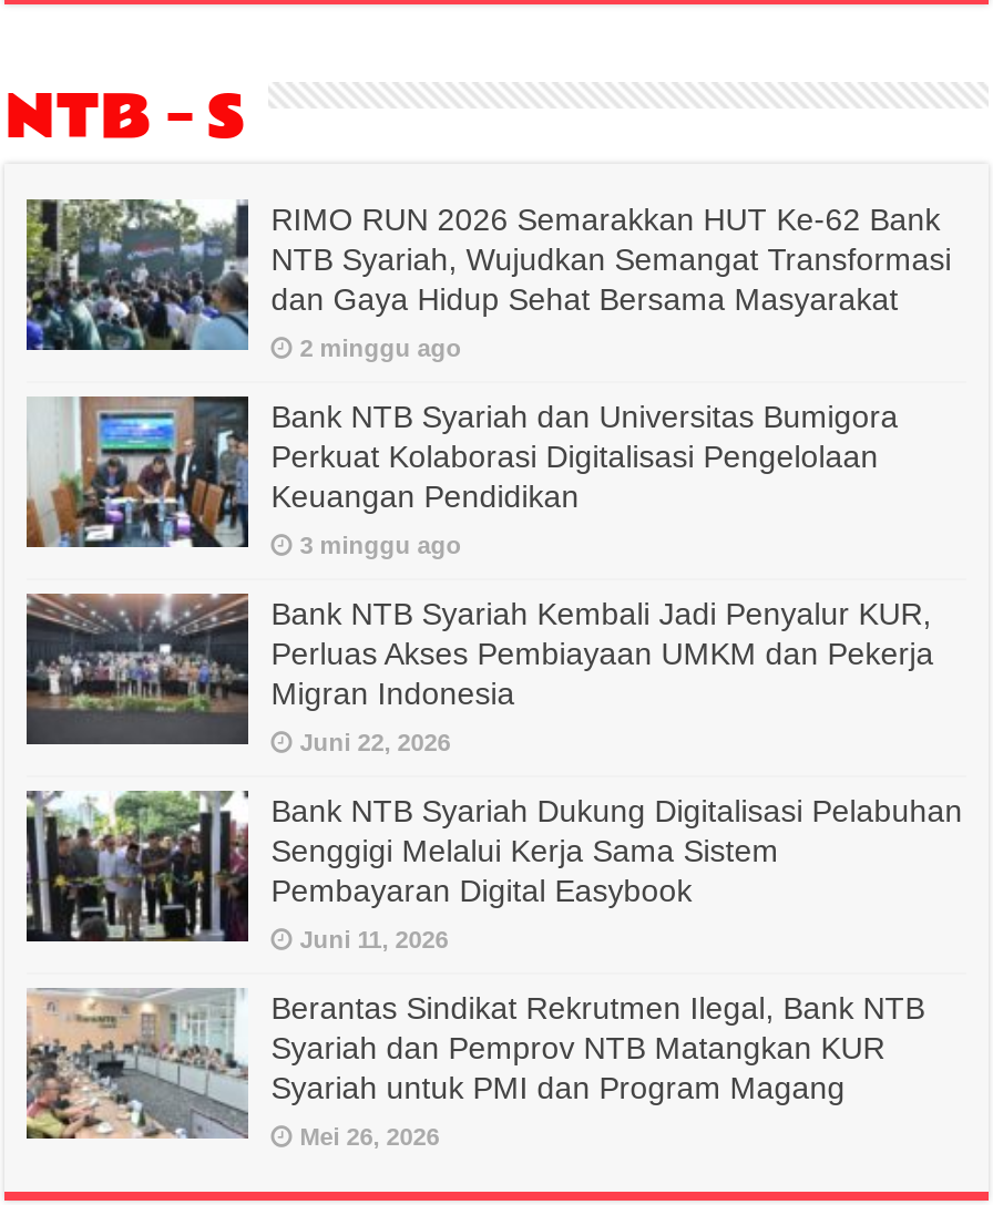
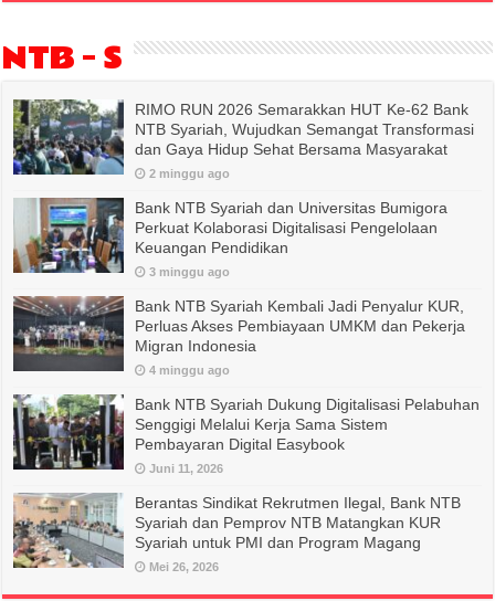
[300,728,450,754] Juni 22, 2026 -> [149,363,230,376] 4 minggu ago

